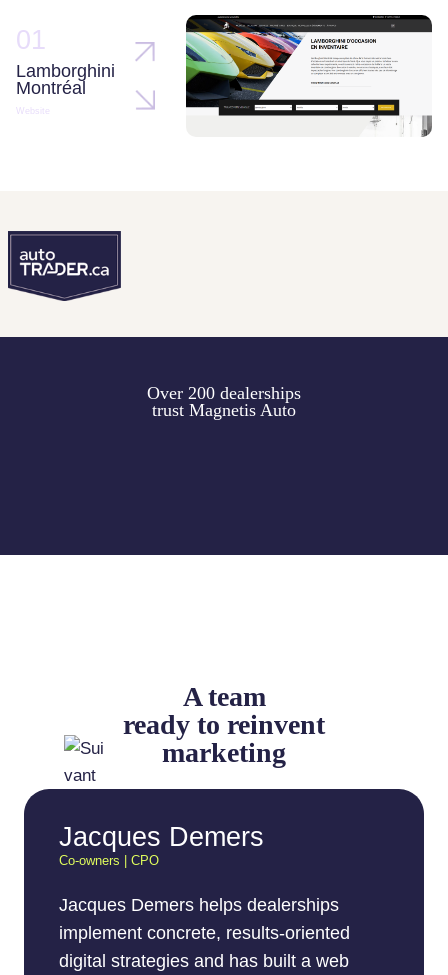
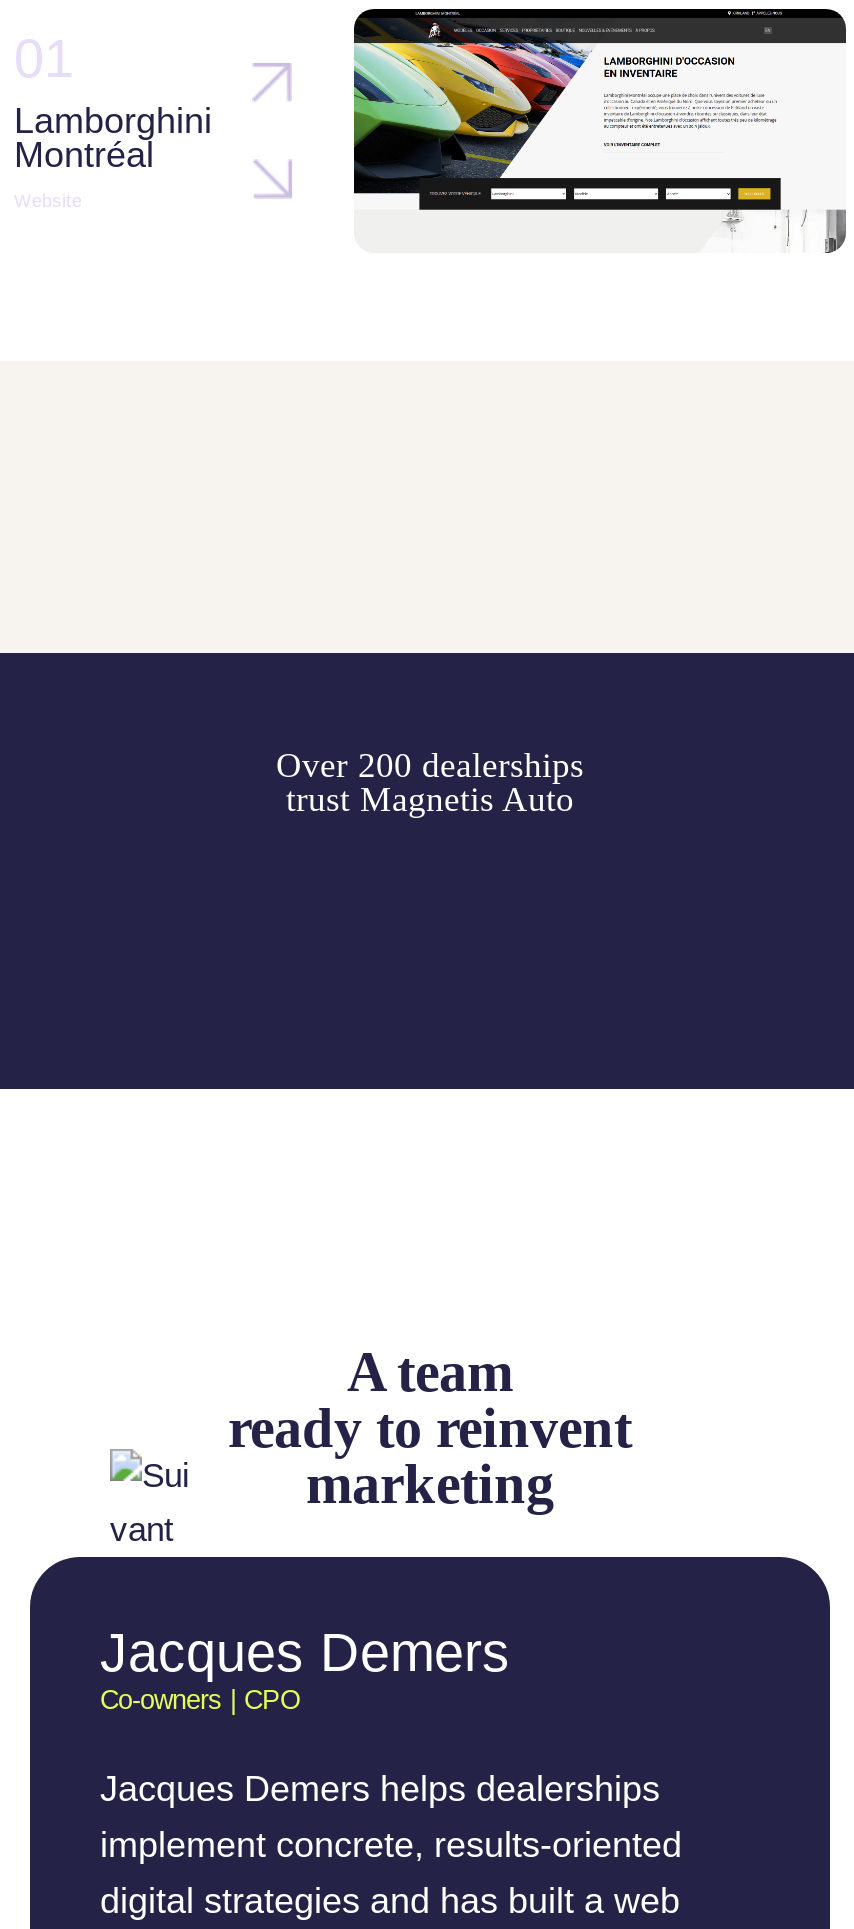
[7,230,122,302] [image] -> none

